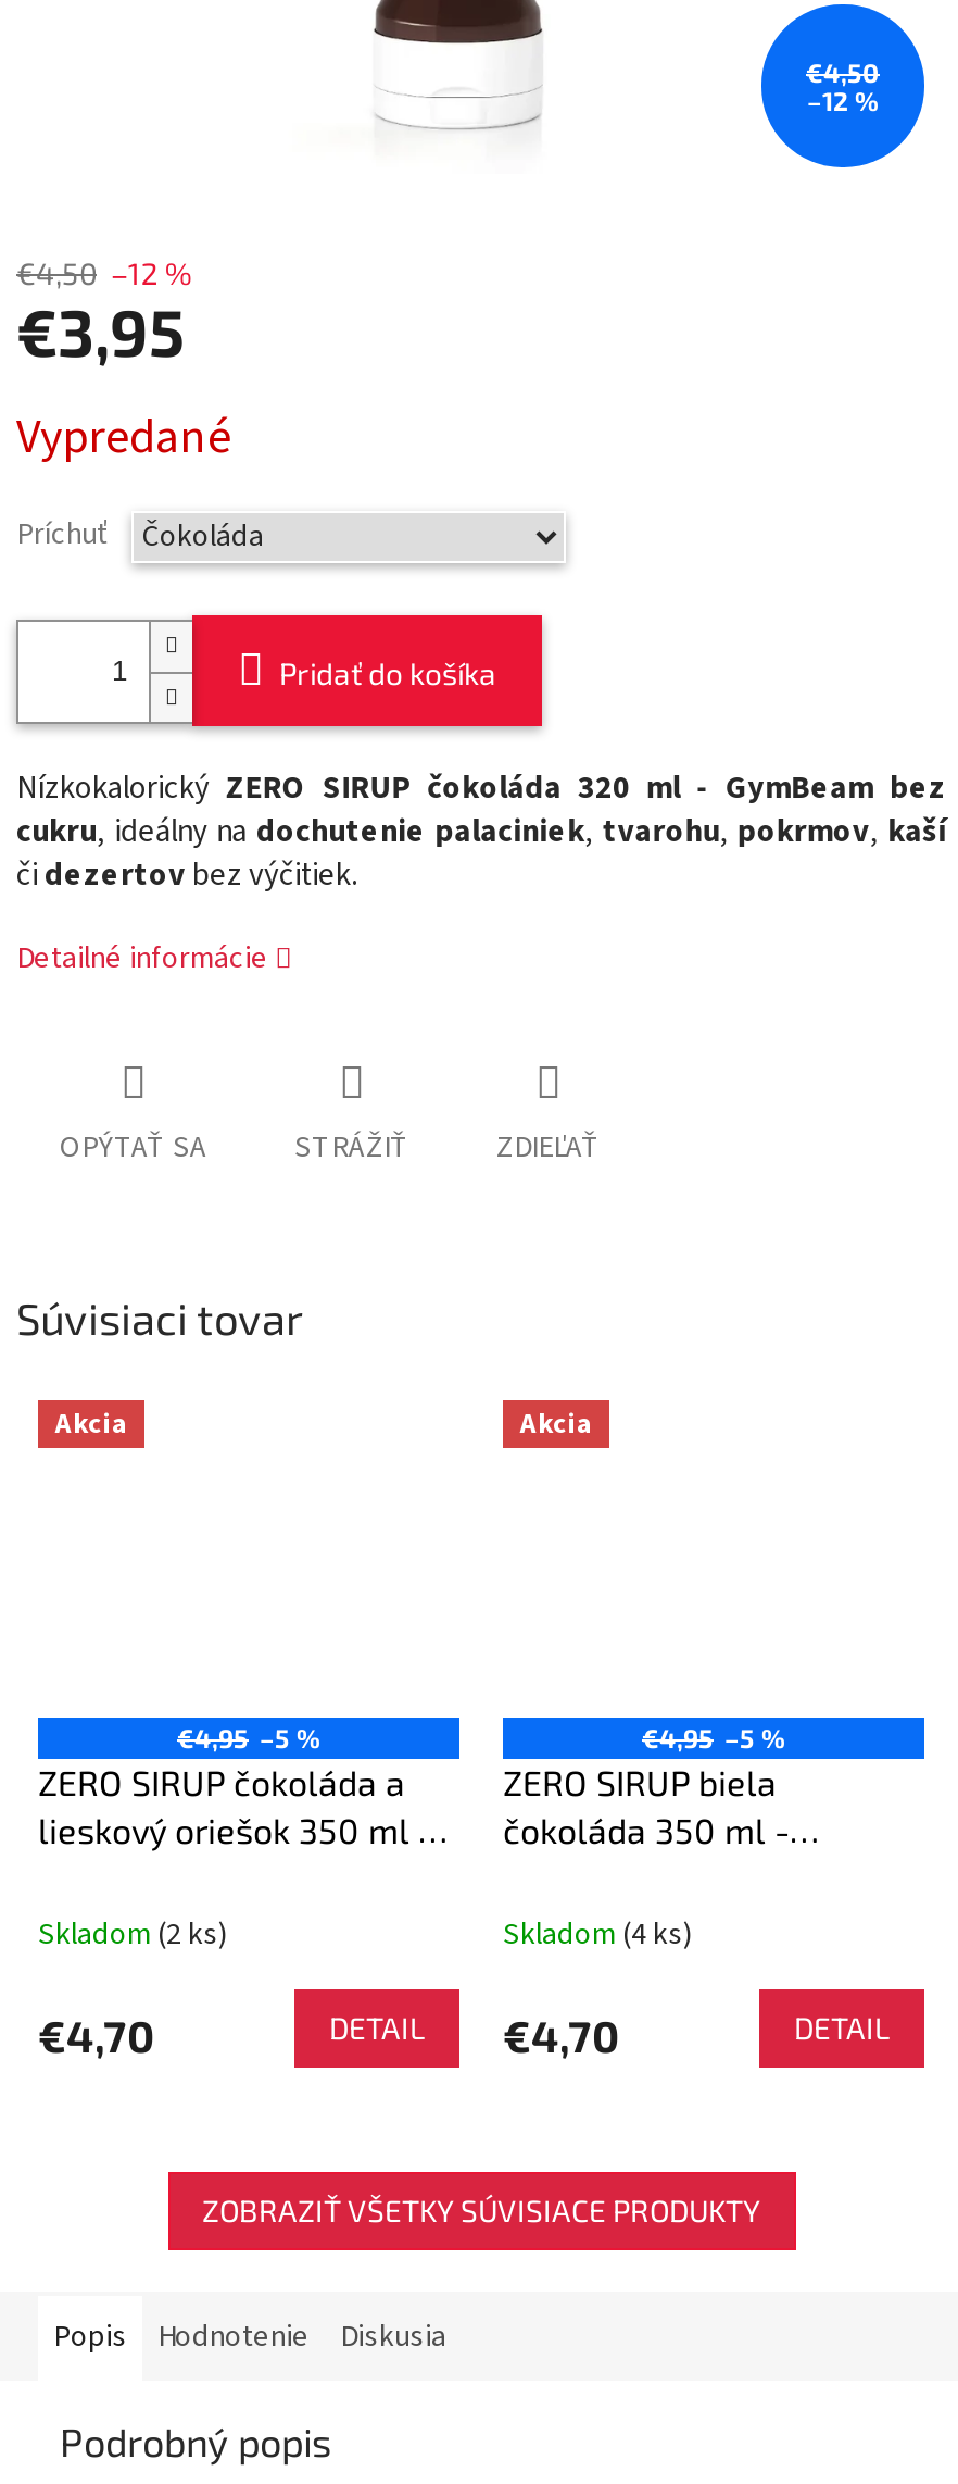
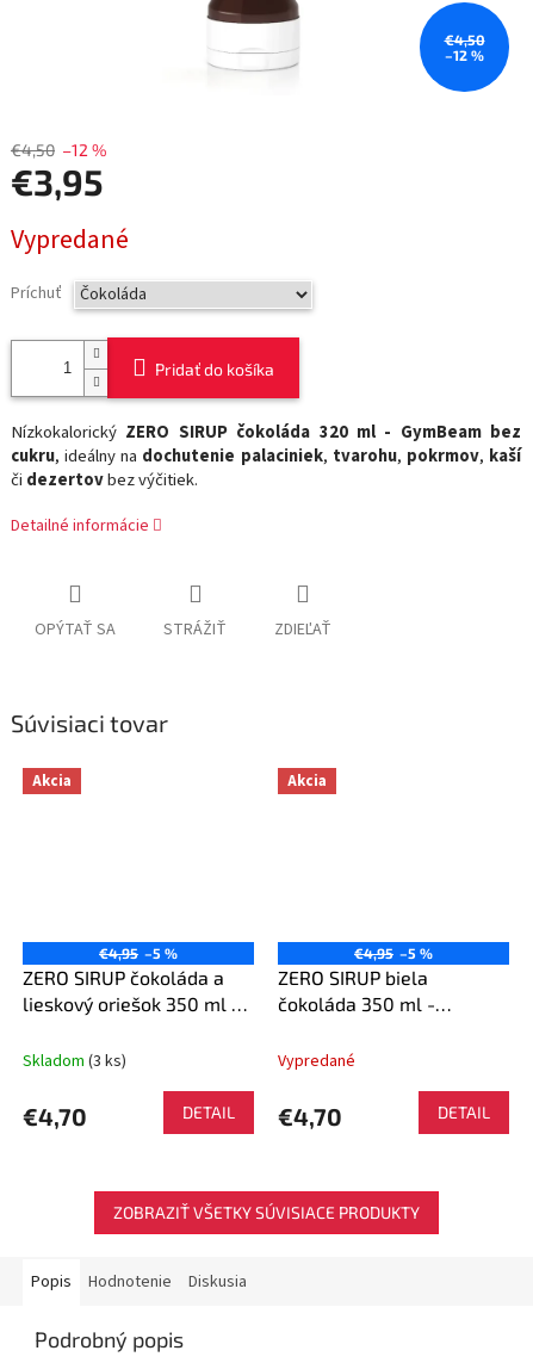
[38,1912,227,1956] Skladom (2 ks) -> [23,1049,126,1073] Skladom (3 ks)
[503,1912,692,1956] Skladom (4 ks) -> [278,1049,355,1073] Vypredané

